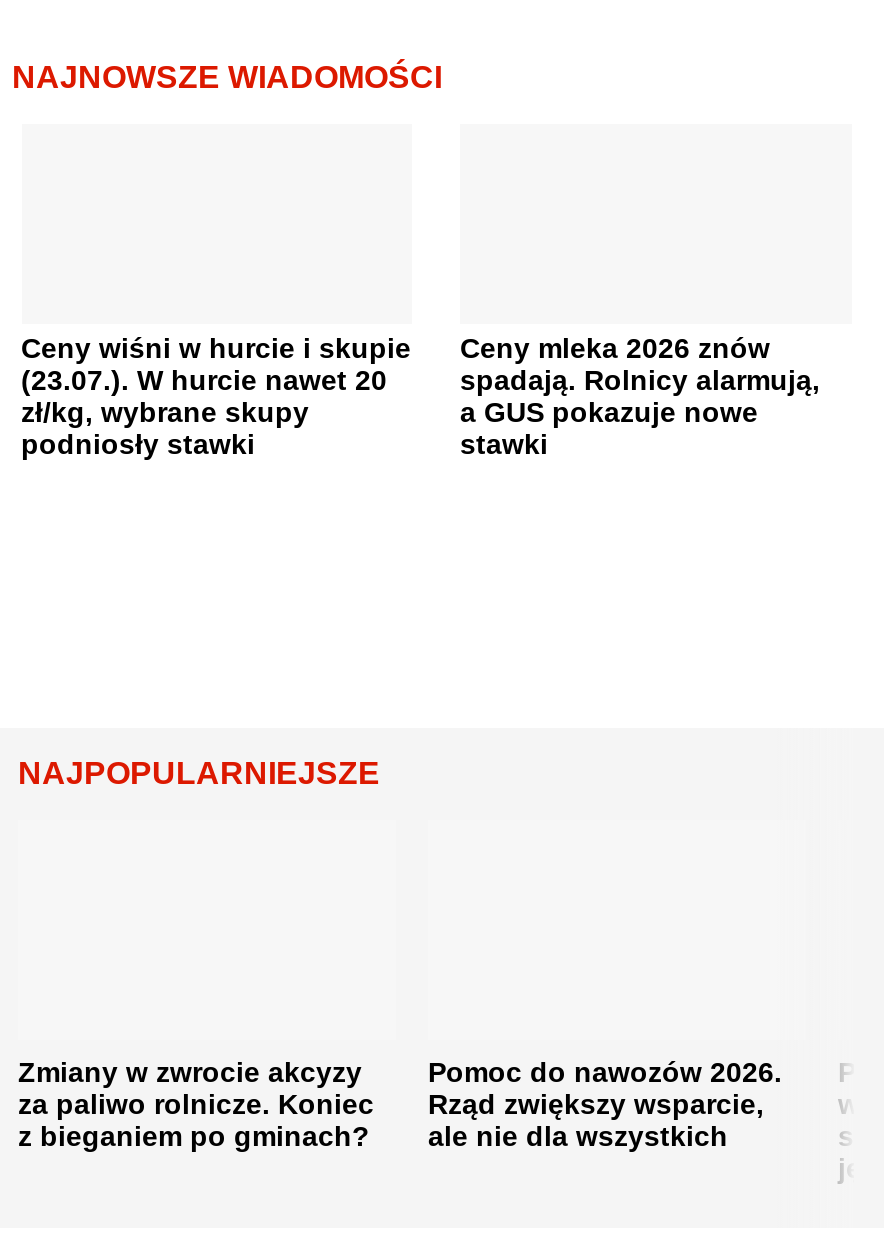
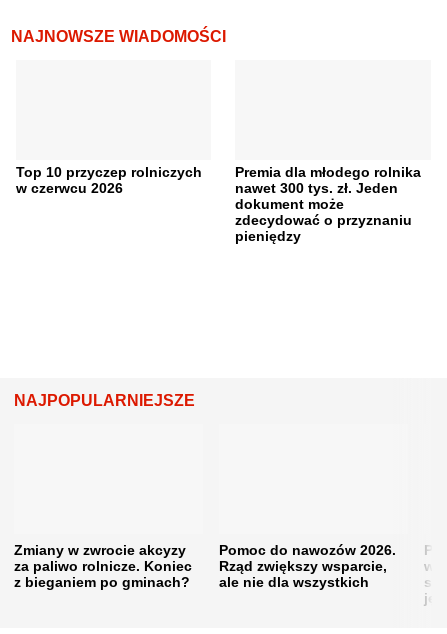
[21,332,411,460] Ceny wiśni w hurcie i skupie | (23.07.). W hurcie nawet 20 | zł/kg, wybrane skupy | podniosły stawki -> [15,164,201,196] Top 10 przyczep rolniczych | w czerwcu 2026
[460,332,820,460] Ceny mleka 2026 znów | spadają. Rolnicy alarmują, | a GUS pokazuje nowe | stawki -> [235,164,421,244] Premia dla młodego rolnika | nawet 300 tys. zł. Jeden | dokument może | zdecydować o przyznaniu | pieniędzy

